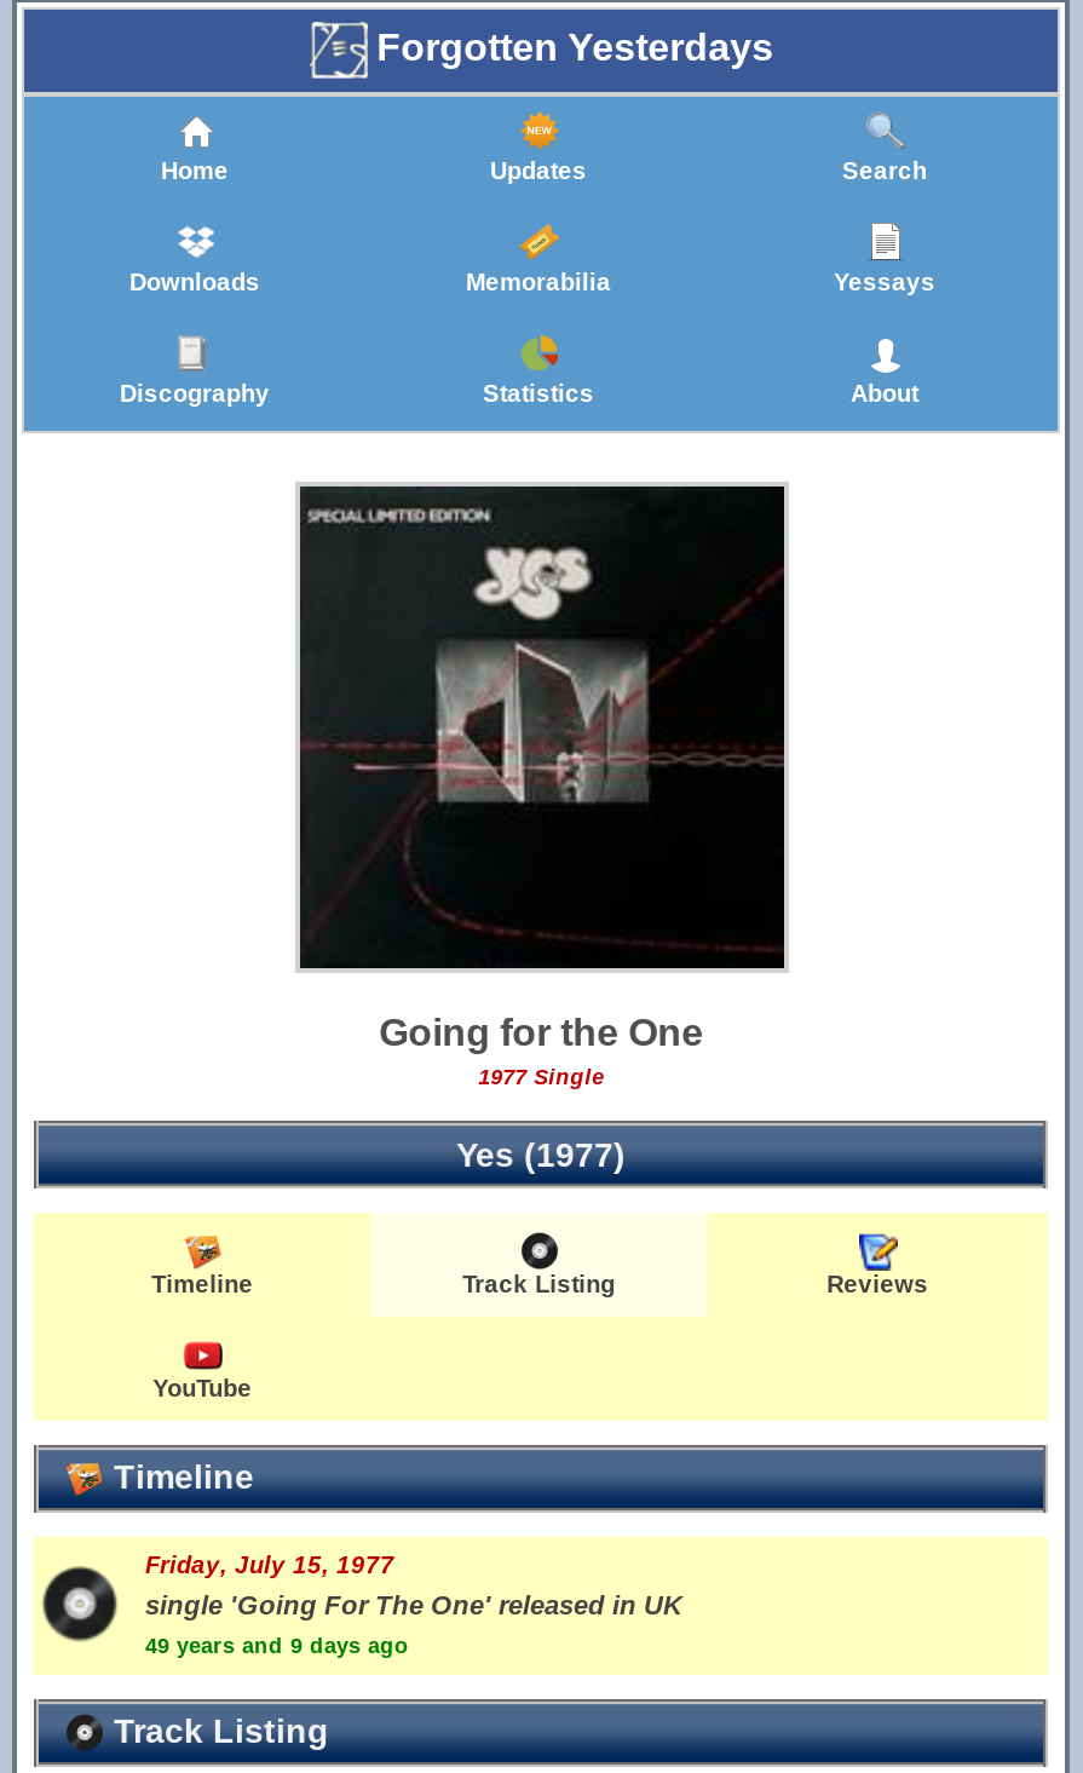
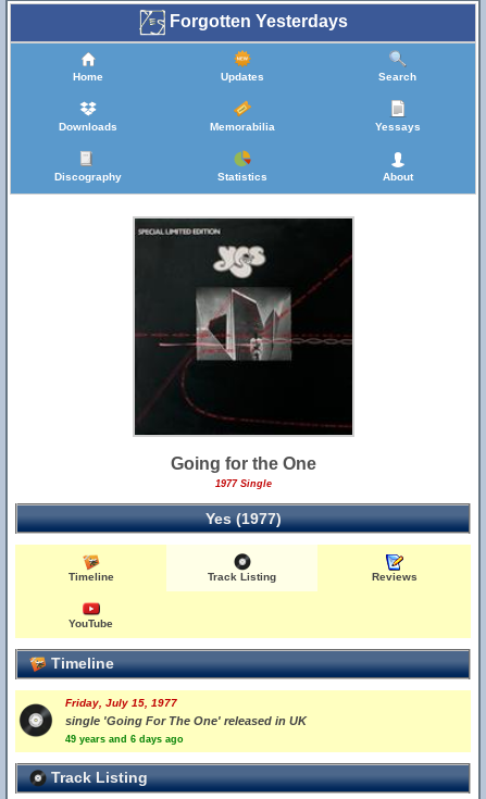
[145,1634,409,1658] 49 years and 9 days ago -> [65,734,184,745] 49 years and 6 days ago

